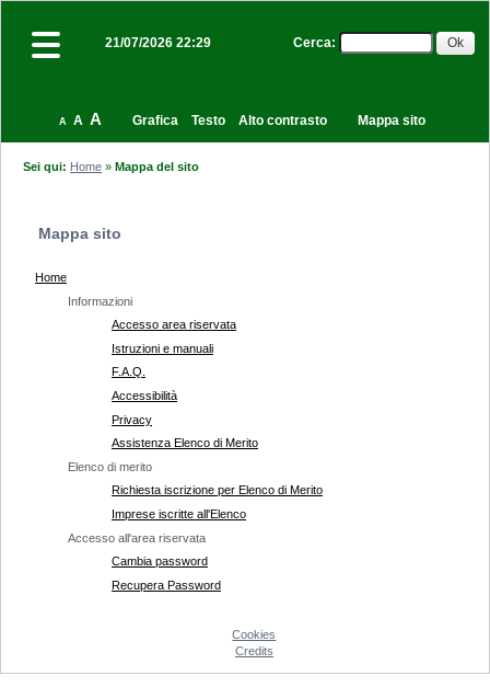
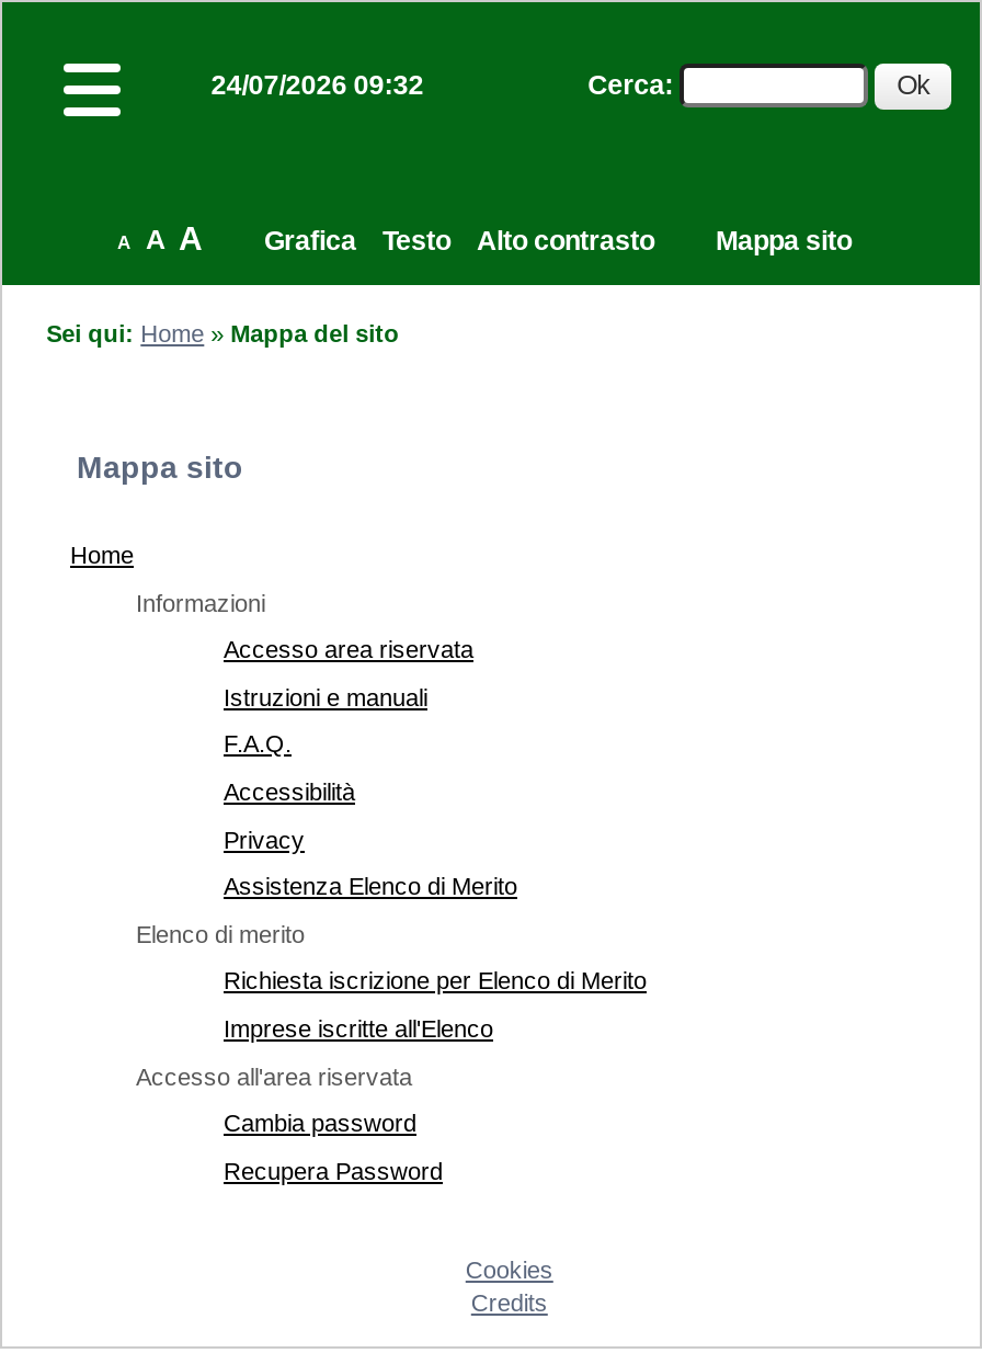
[105,35,211,51] 21/07/2026 22:29 -> [211,71,424,101] 24/07/2026 09:32

